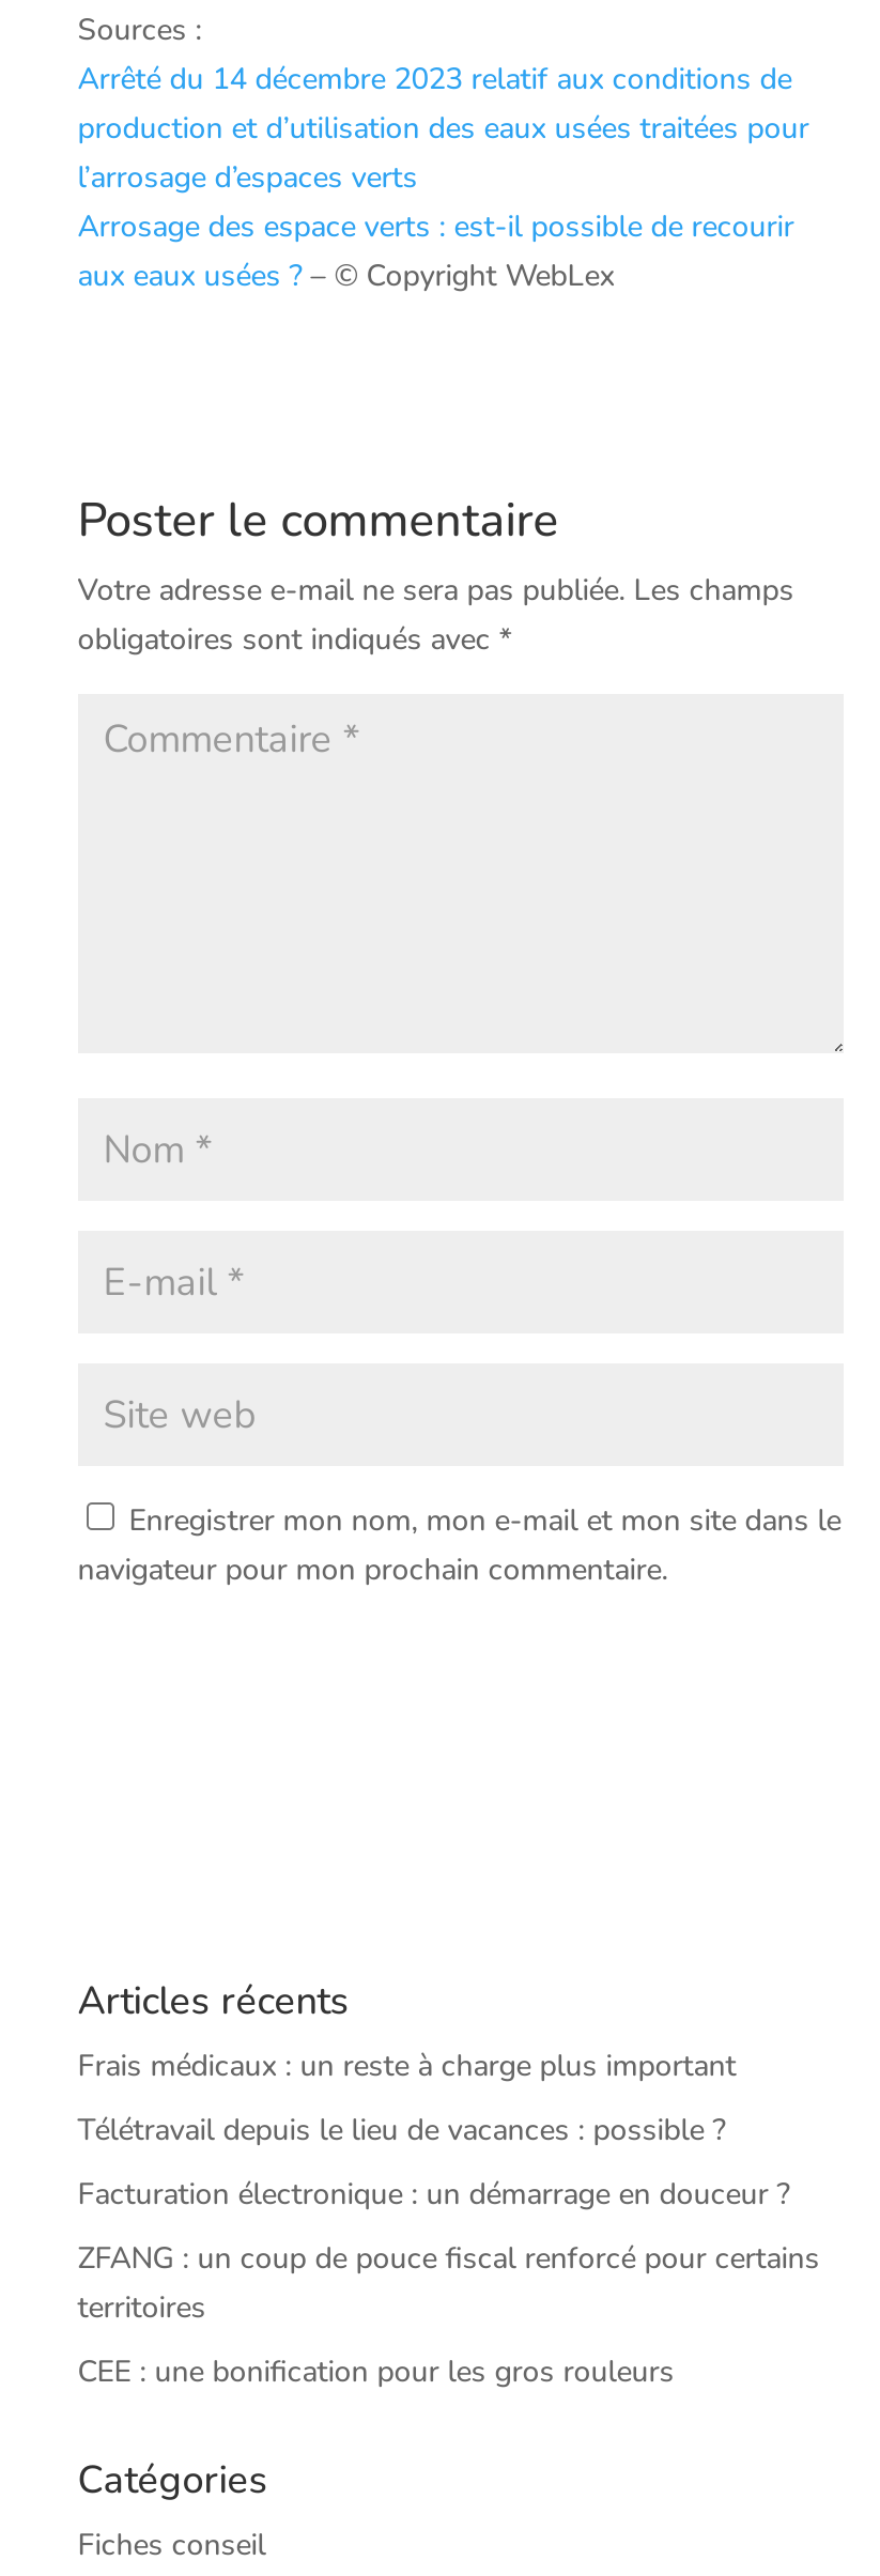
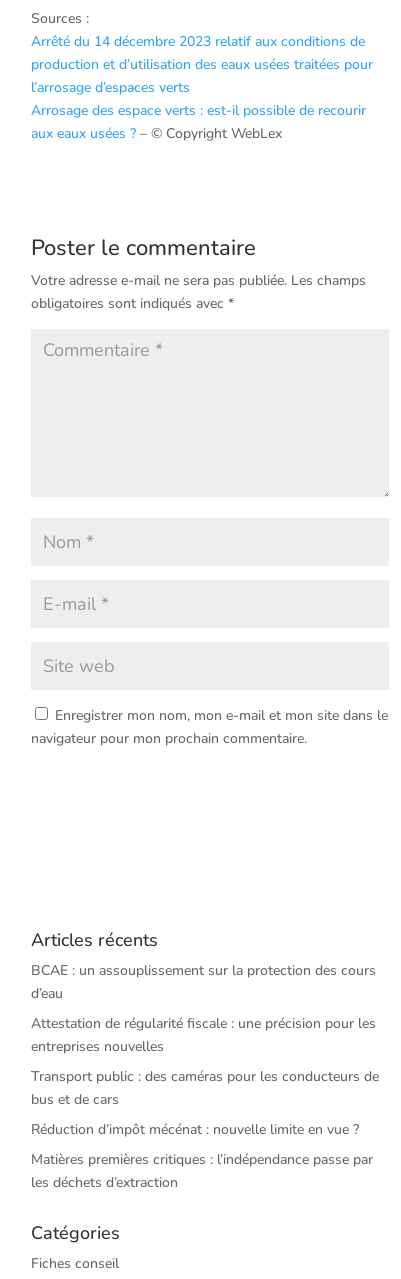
[78,2045,736,2086] Frais médicaux : un reste à charge plus important -> [31,961,376,1003] BCAE : un assouplissement sur la protection des cours | d’eau
[78,2110,726,2150] Télétravail depuis le lieu de vacances : possible ? -> [31,1014,376,1056] Attestation de régularité fiscale : une précision pour les | entreprises nouvelles
[78,2174,790,2214] Facturation électronique : un démarrage en douceur ? -> [31,1067,379,1109] Transport public : des caméras pour les conducteurs de | bus et de cars
[78,2238,820,2328] ZFANG : un coup de pouce fiscal renforcé pour certains | territoires -> [31,1120,359,1139] Réduction d’impôt mécénat : nouvelle limite en vue ?
[78,2351,674,2392] CEE : une bonification pour les gros rouleurs -> [31,1150,373,1192] Matières premières critiques : l’indépendance passe par | les déchets d’extraction

